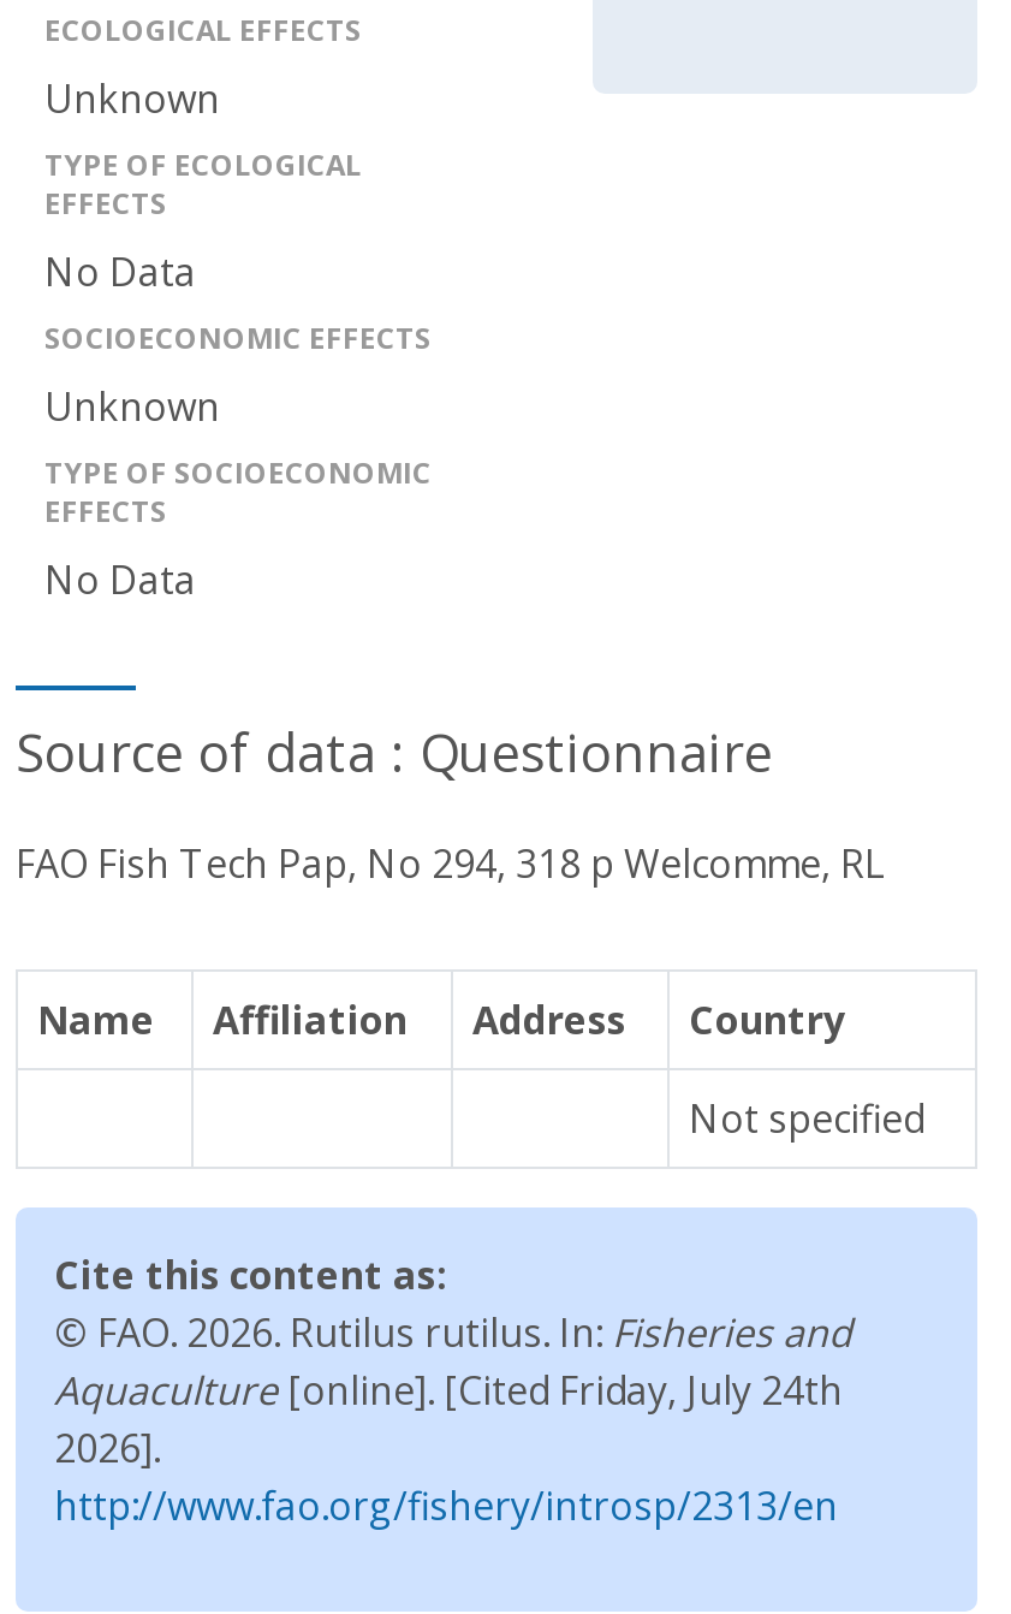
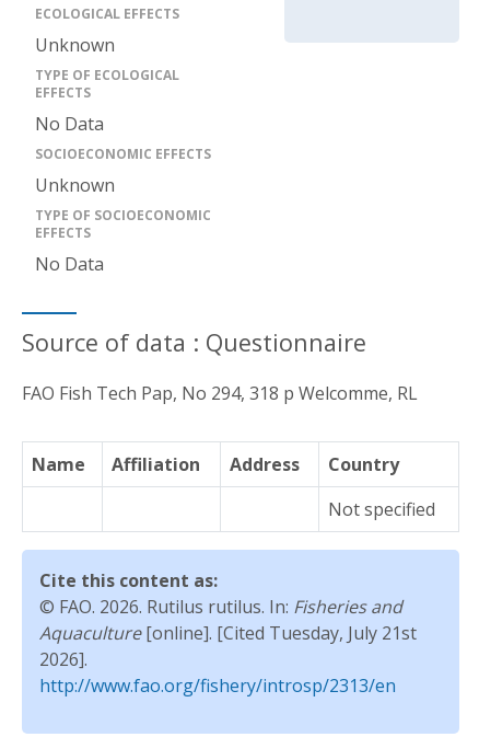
[54,1365,843,1417] Aquaculture [online]. [Cited Friday, July 24th -> [39,621,417,645] Aquaculture [online]. [Cited Tuesday, July 21st

